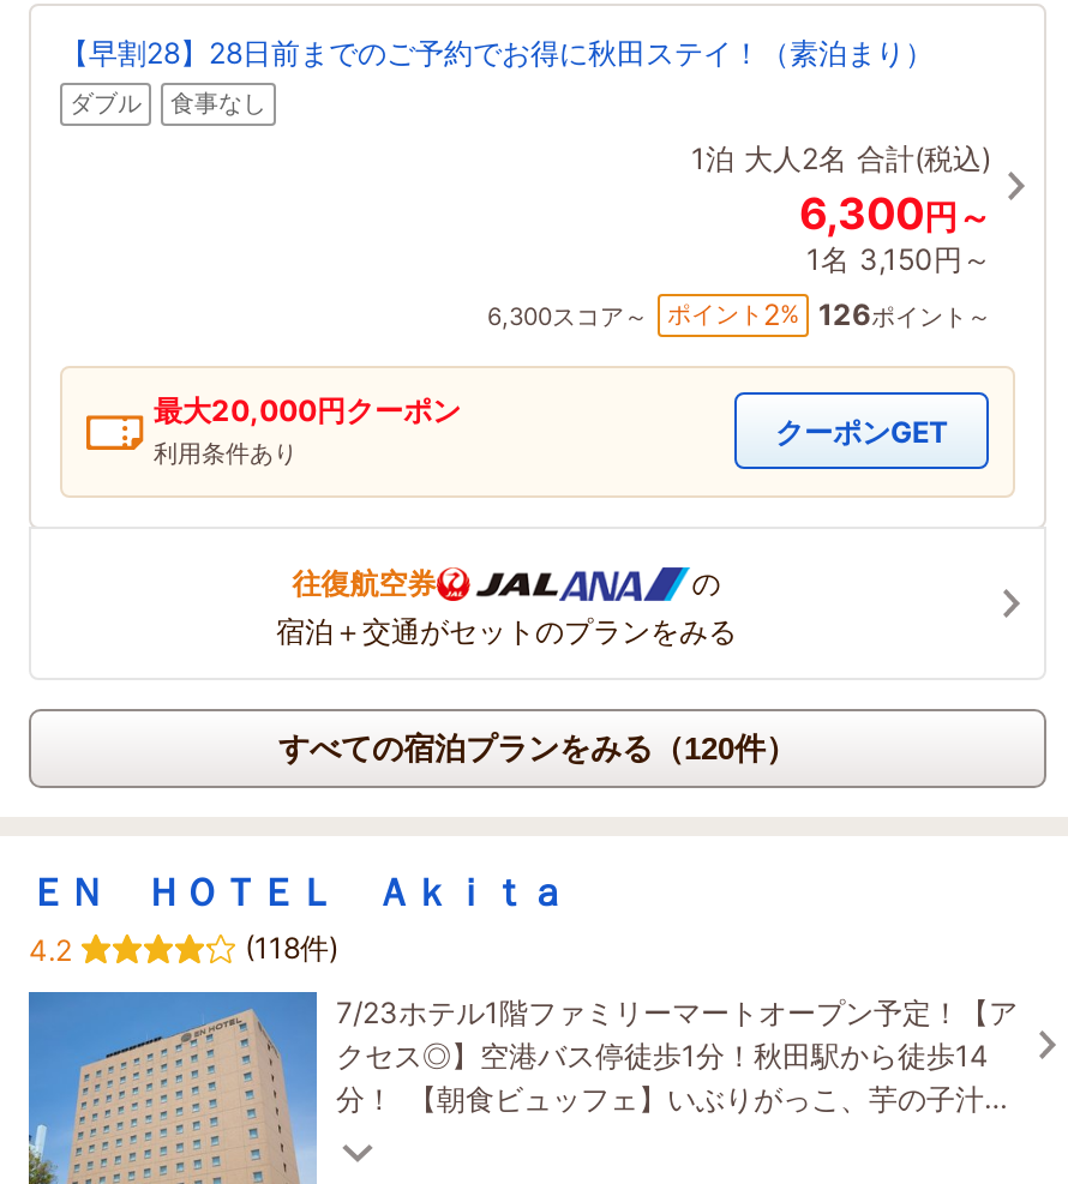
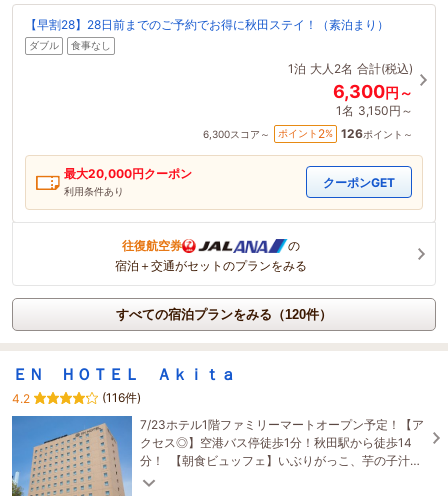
[245,929,338,965] (118件) -> [102,390,141,405] (116件)

